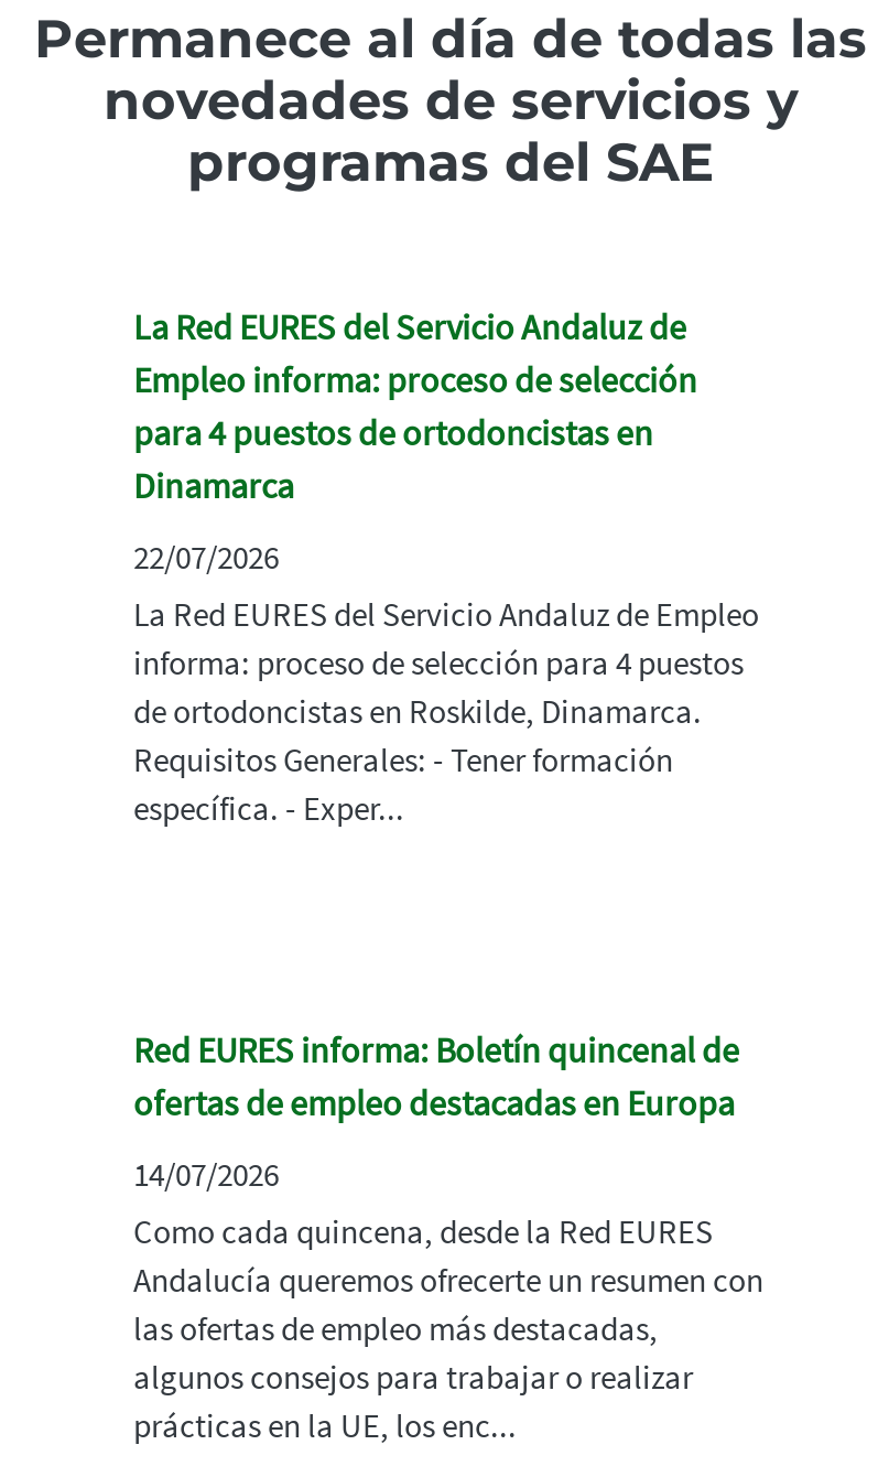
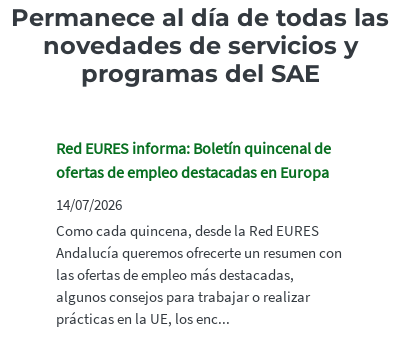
[133,304,759,828] La Red EURES del Servicio Andaluz de | Empleo informa: proceso de selección | para 4 puestos de ortodoncistas en | Dinamarca | 22/07/2026 | La Red EURES del Servicio Andaluz de Empleo | informa: proceso de selección para 4 puestos | de ortodoncistas en Roskilde, Dinamarca. | Requisitos Generales: - Tener formación | específica. - Exper... -> none

